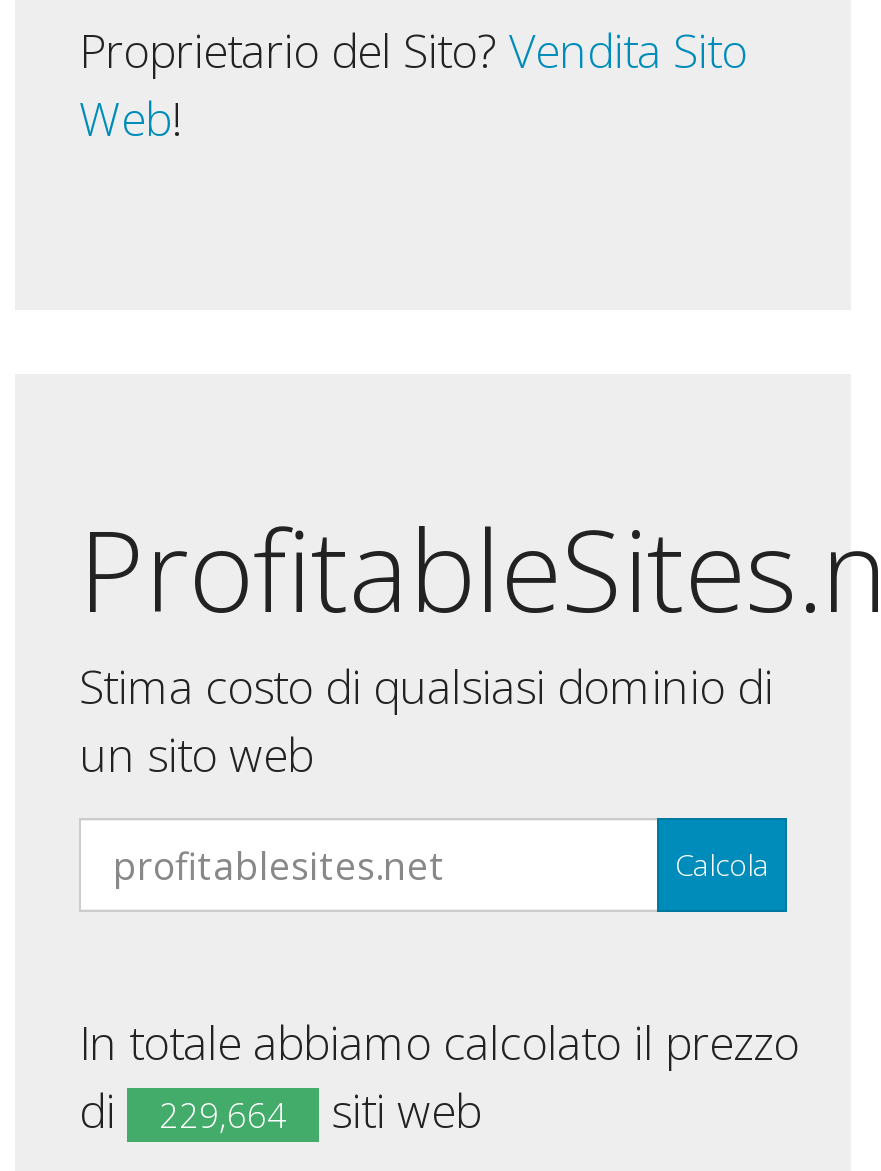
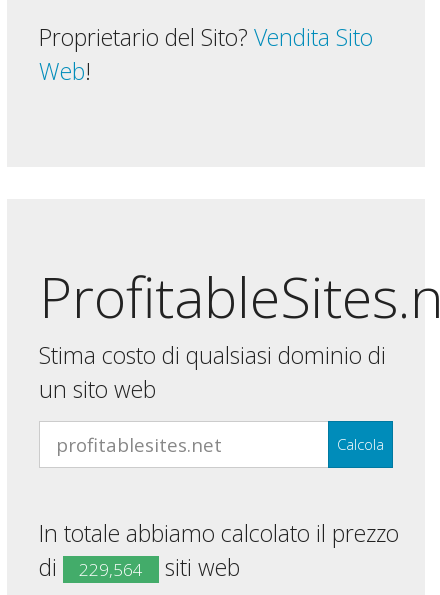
[79,1077,481,1141] di 229,664 siti web -> [39,550,240,582] di 229,564 siti web

